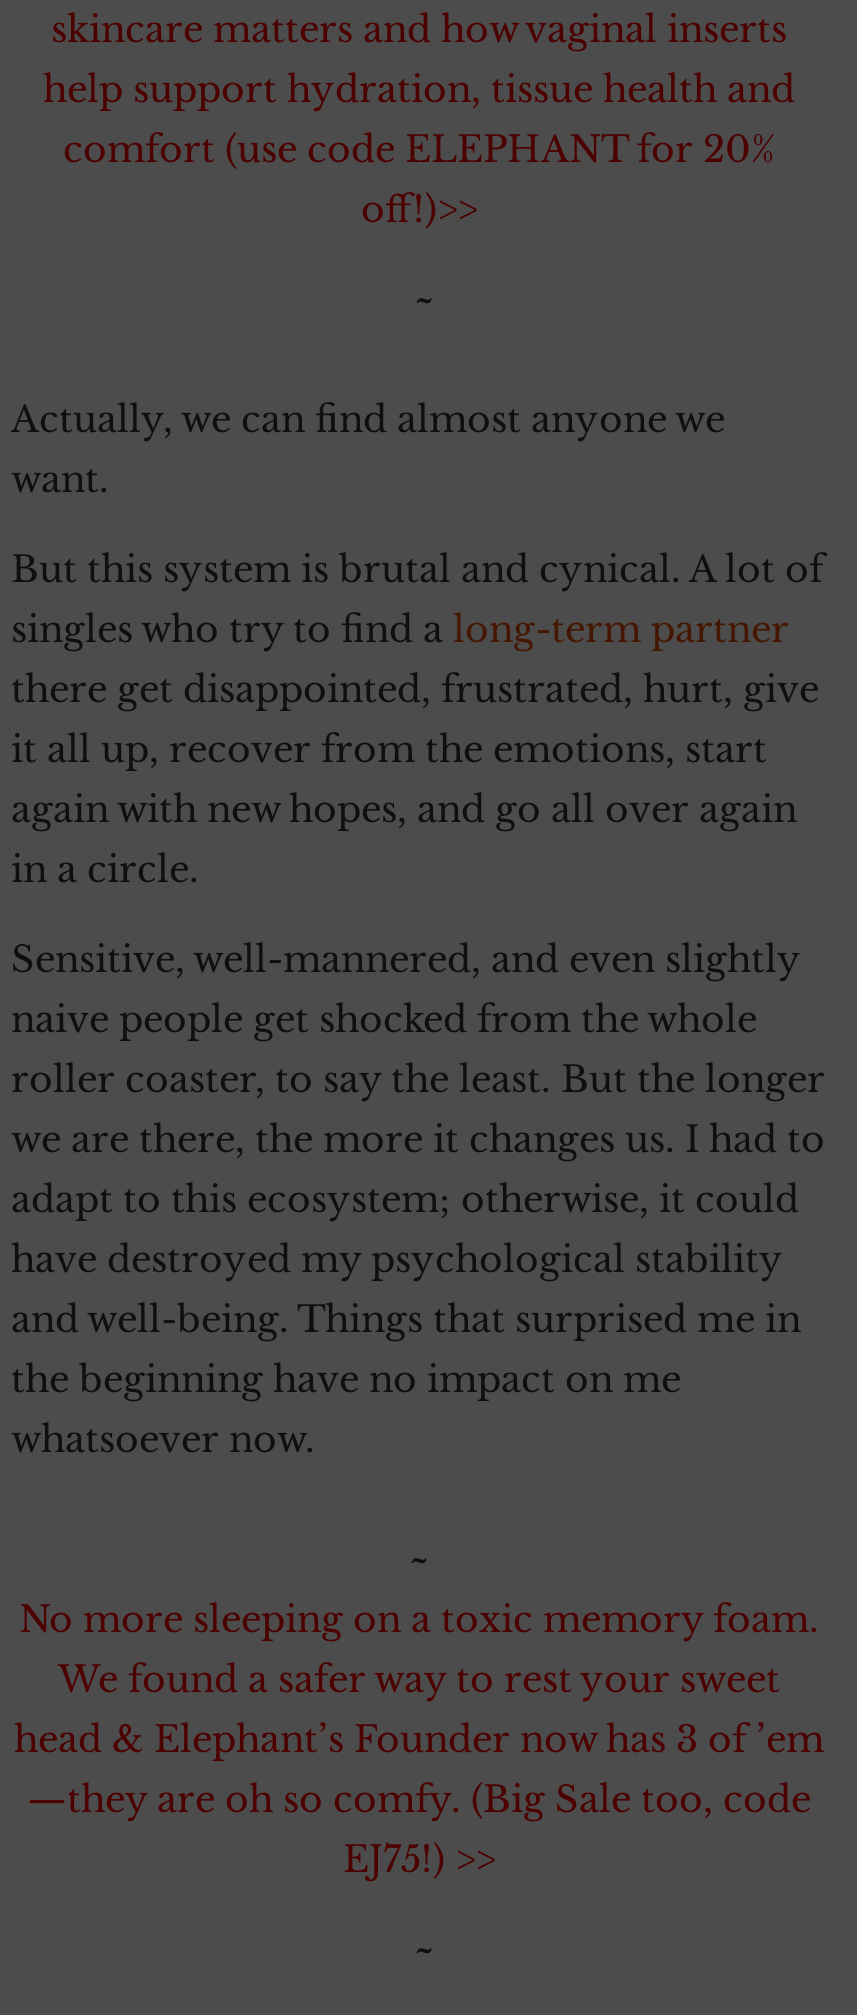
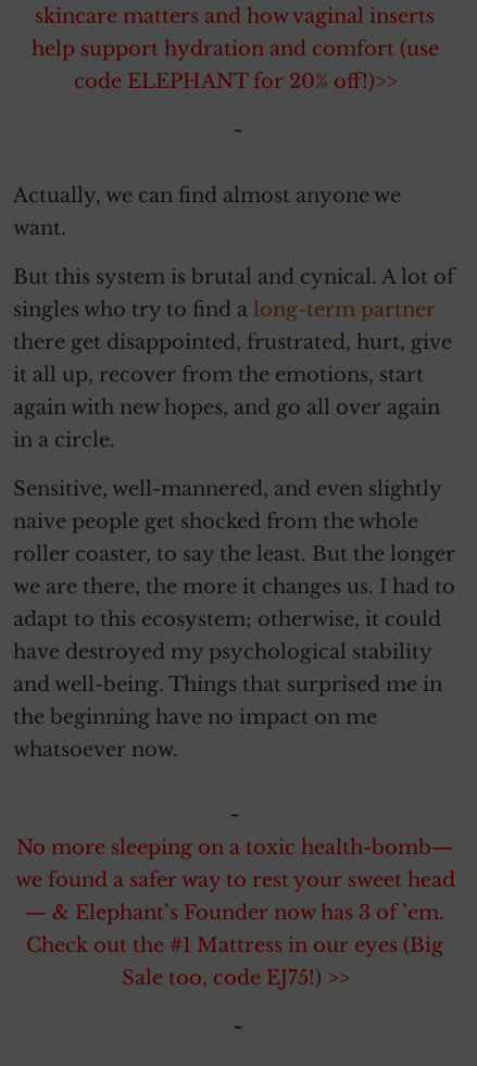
[43,68,795,232] help support hydration, tissue health and | comfort (use code ELEPHANT for 20% | off!)>> -> [31,37,438,93] help support hydration and comfort (use | code ELEPHANT for 20% off!)>>
[14,1598,824,1882] No more sleeping on a toxic memory foam. | We found a safer way to rest your sweet | head & Elephant’s Founder now has 3 of ’em | —they are oh so comfy. (Big Sale too, code | EJ75!) >> -> [15,836,455,990] No more sleeping on a toxic health-bomb— | we found a safer way to rest your sweet head | — & Elephant’s Founder now has 3 of ’em. | Check out the #1 Mattress in our eyes (Big | Sale too, code EJ75!) >>

